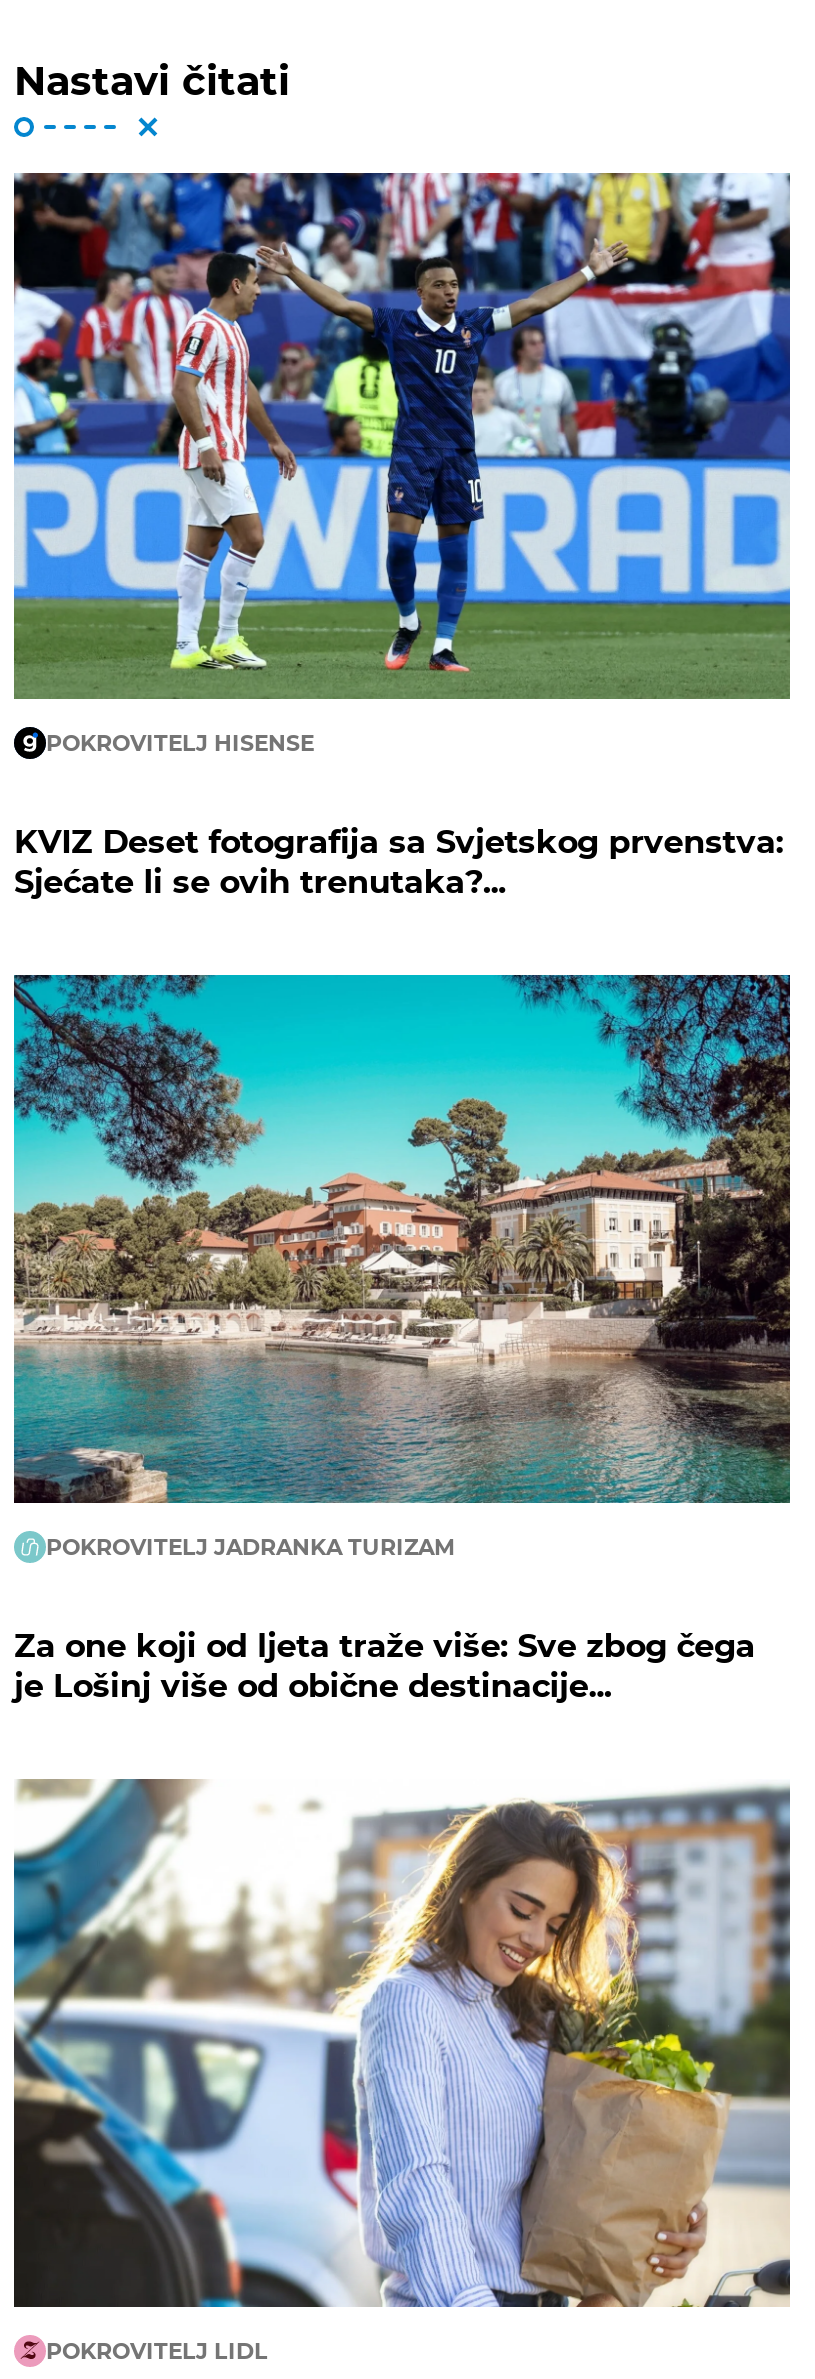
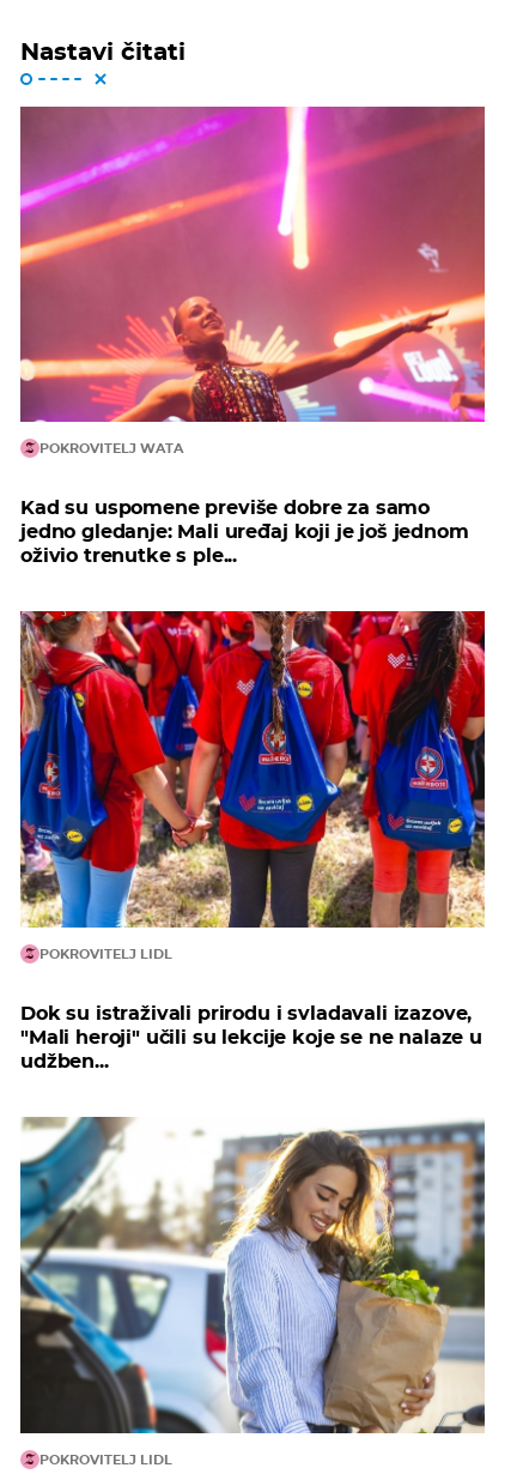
[12,171,792,758] [image] | POKROVITELJ HISENSE -> [19,105,486,457] [image] | POKROVITELJ WATA
[14,824,783,902] KVIZ Deset fotografija sa Svjetskog prvenstva: | Sjećate li se ovih trenutaka?... -> [20,497,469,567] Kad su uspomene previše dobre za samo | jedno gledanje: Mali uređaj koji je još jednom | oživio trenutke s ple...
[12,973,792,1561] [image] | POKROVITELJ JADRANKA TURIZAM -> [19,610,486,963] [image] | POKROVITELJ LIDL
[14,1627,755,1705] Za one koji od ljeta traže više: Sve zbog čega | je Lošinj više od obične destinacije... -> [20,1002,482,1073] Dok su istraživali prirodu i svladavali izazove, | "Mali heroji" učili su lekcije koje se ne nalaze u | udžben...

